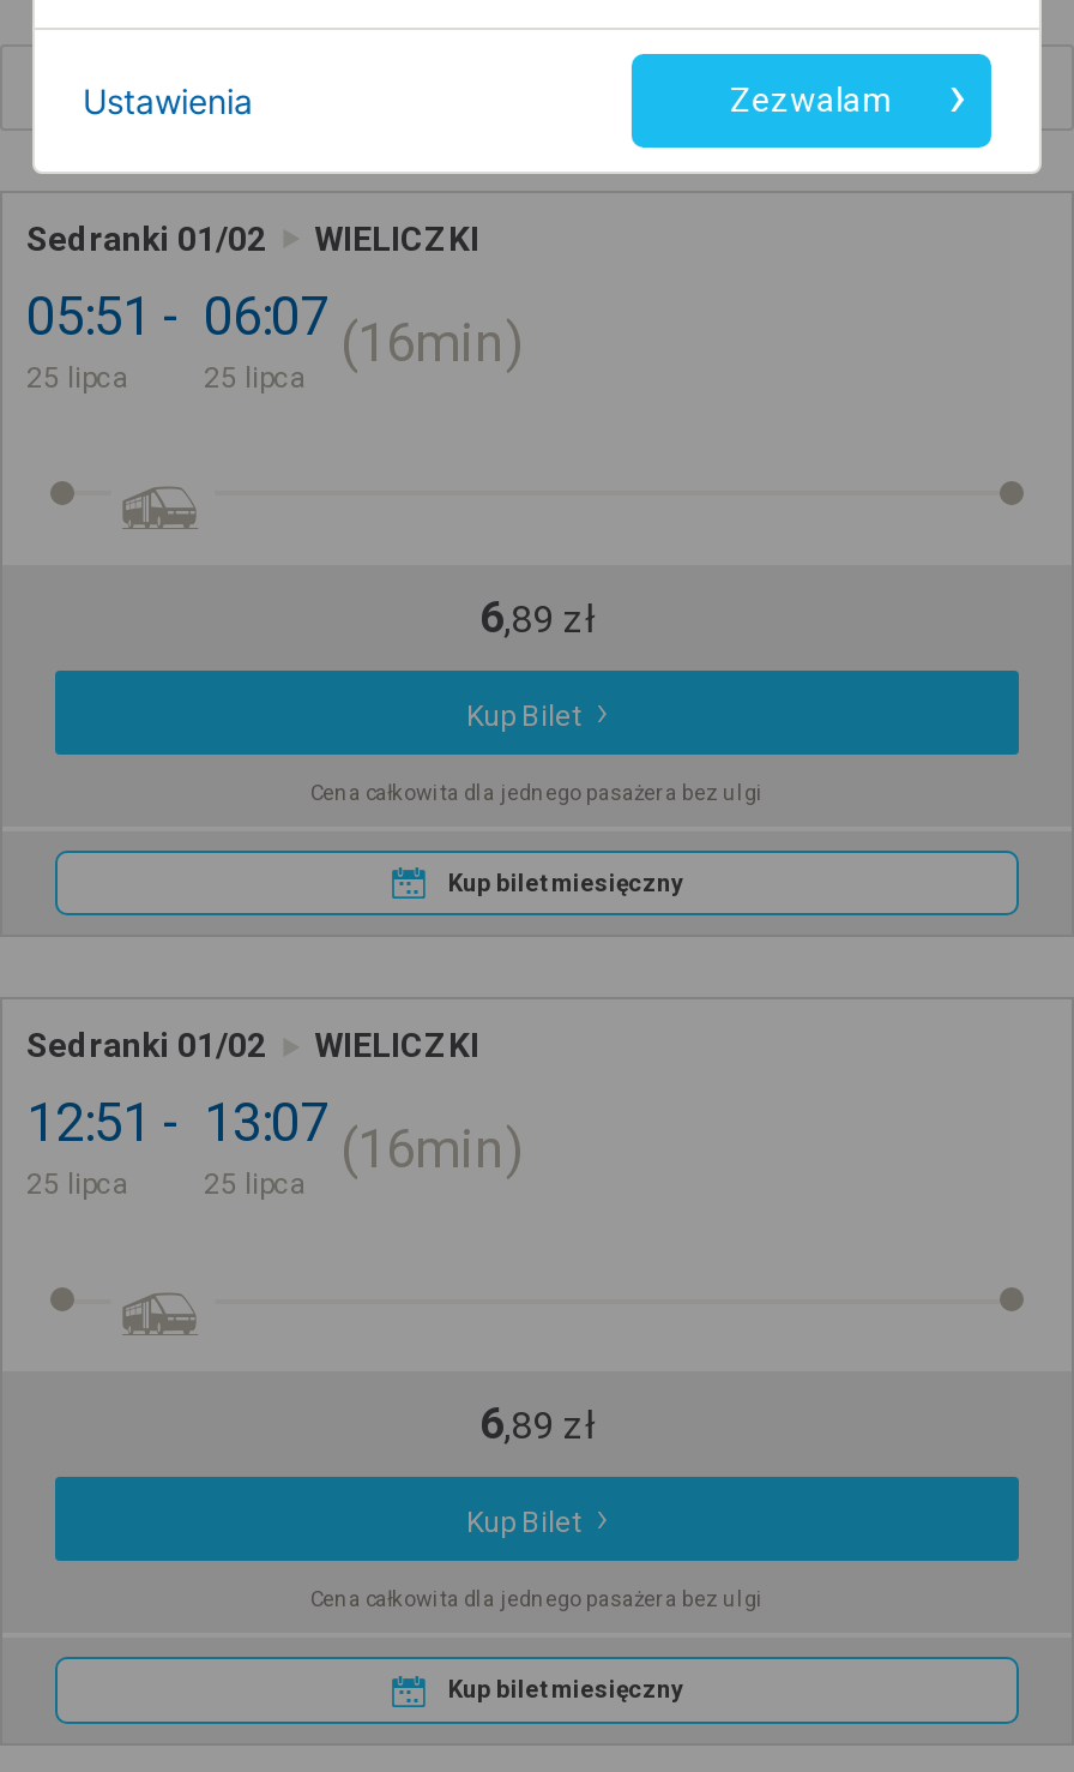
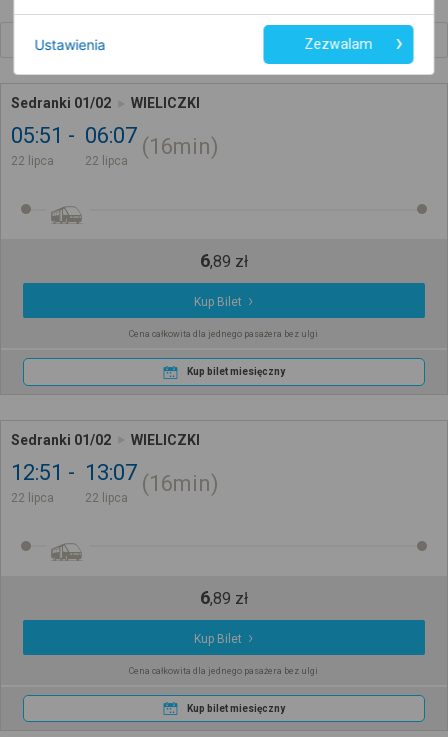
[26,360,129,394] 25 lipca -> [11,154,54,168] 22 lipca
[204,360,307,394] 25 lipca -> [85,154,128,168] 22 lipca
[26,1168,129,1201] 25 lipca -> [11,491,54,505] 22 lipca
[204,1168,307,1201] 25 lipca -> [85,491,128,505] 22 lipca

